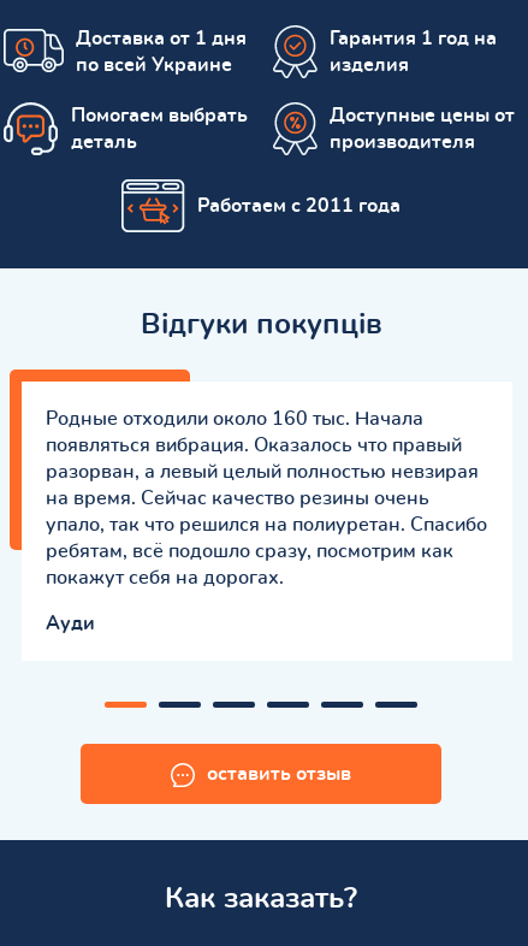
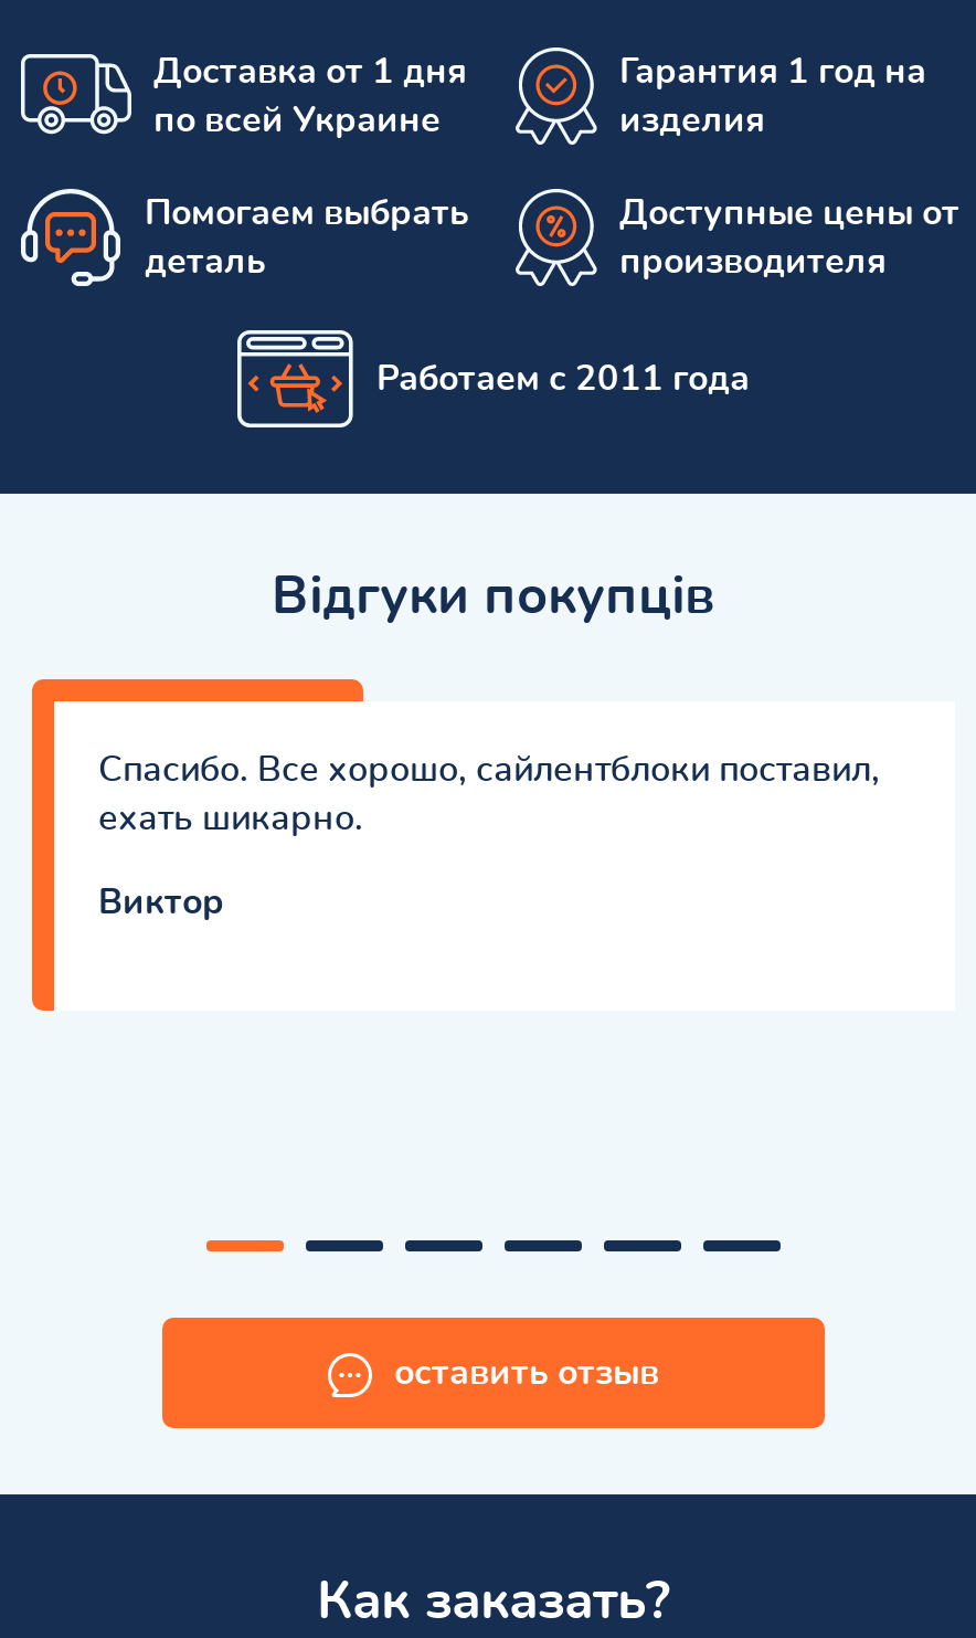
[46,409,487,587] Родные отходили около 160 тыс. Начала | появляться вибрация. Оказалось что правый | разорван, а левый целый полностью невзирая | на время. Сейчас качество резины очень | упало, так что решился на полиуретан. Спасибо | ребятам, всё подошло сразу, посмотрим как | покажут себя на дорогах. -> [98,751,880,835] Спасибо. Все хорошо, сайлентблоки поставил, | ехать шикарно.
[46,613,95,633] Ауди -> [98,884,224,919] Виктор

